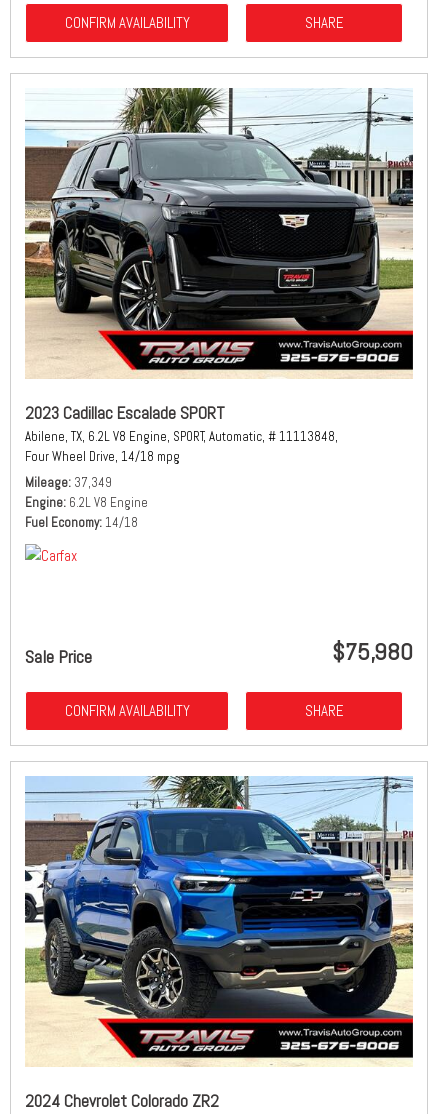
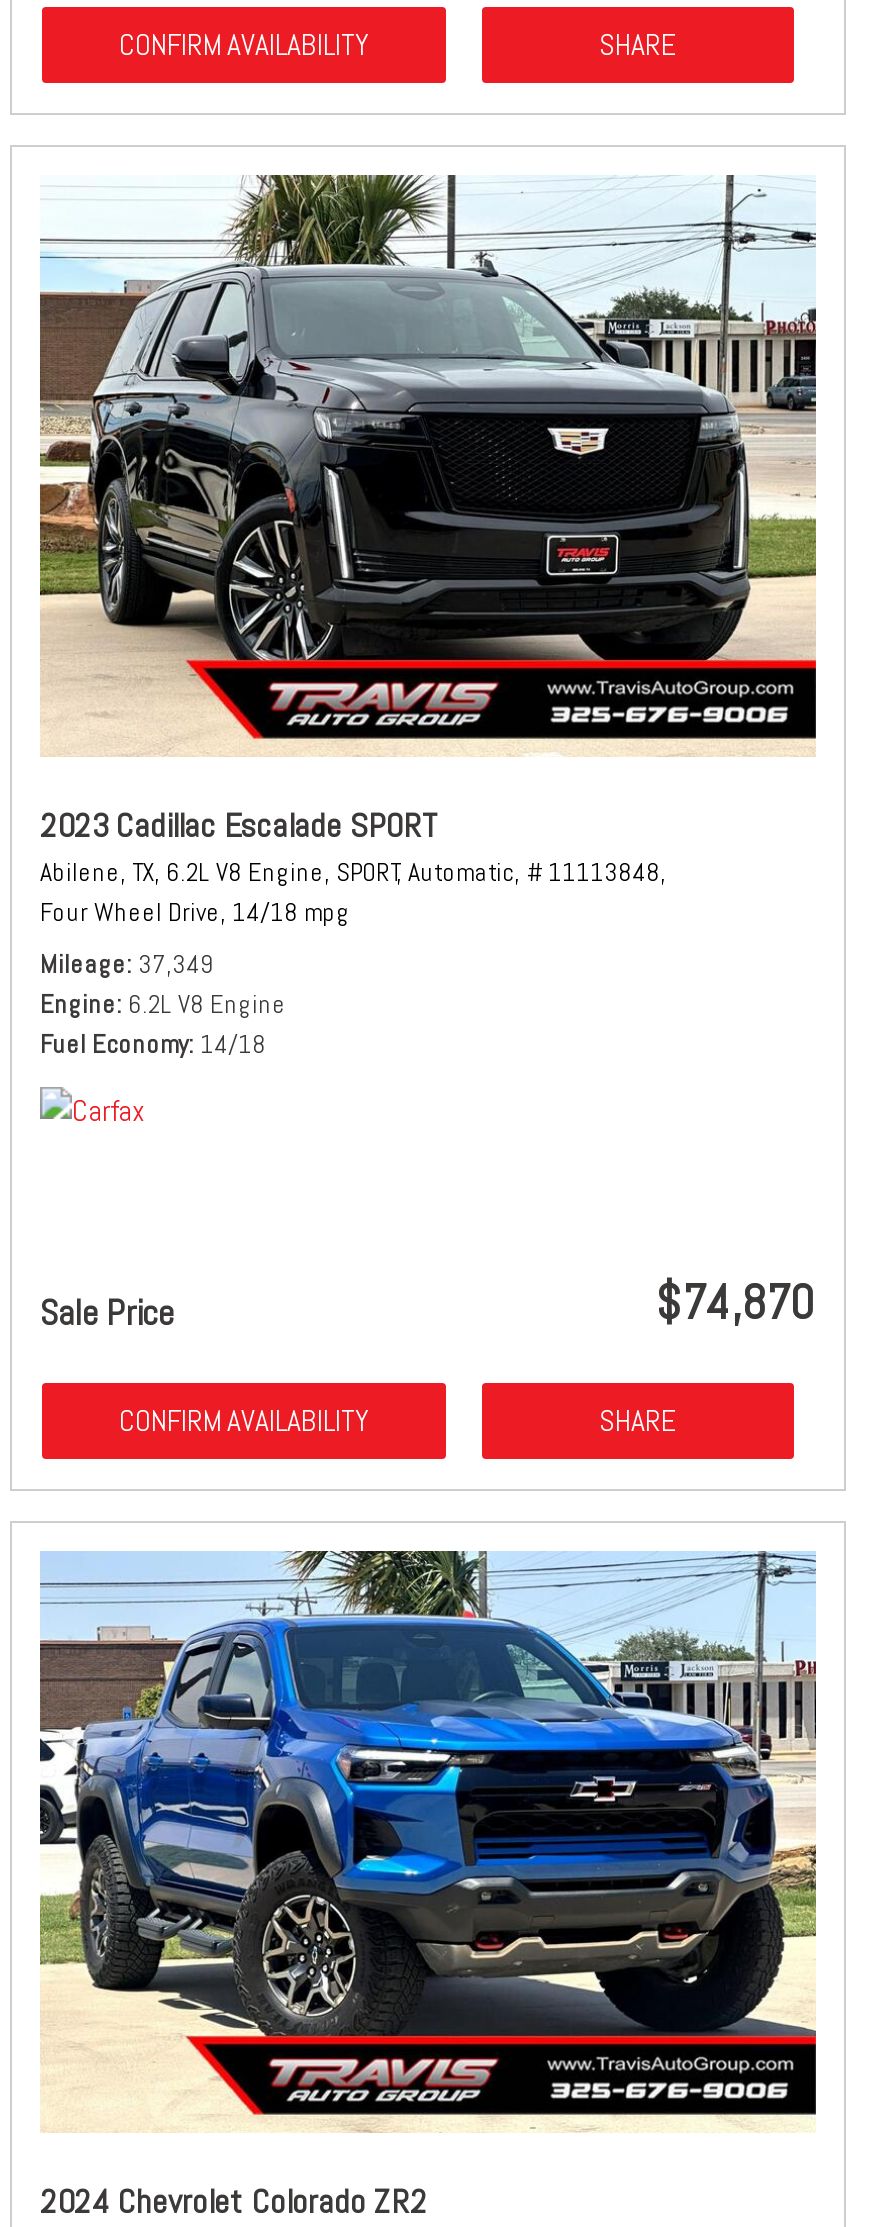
[332,636,413,667] $75,980 -> [656,1271,816,1333] $74,870

